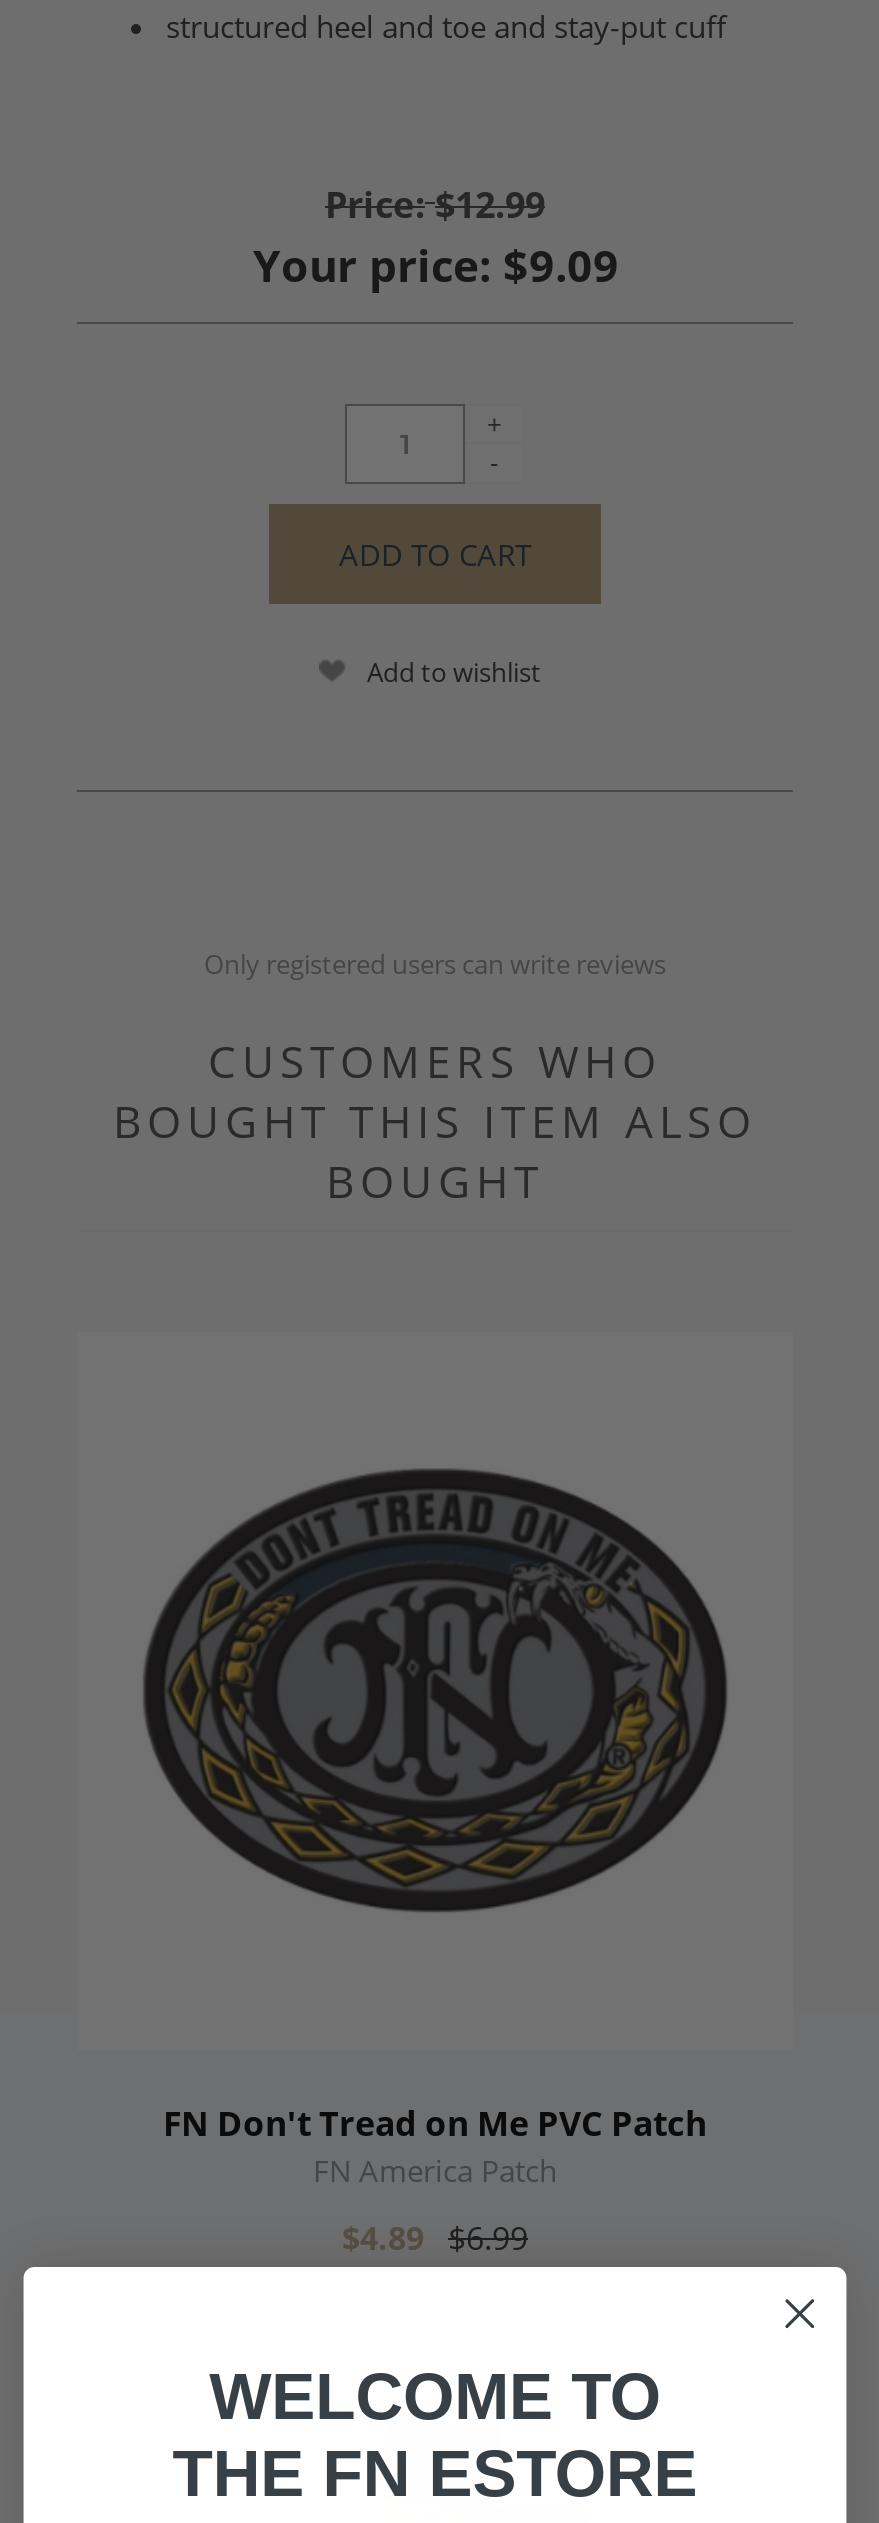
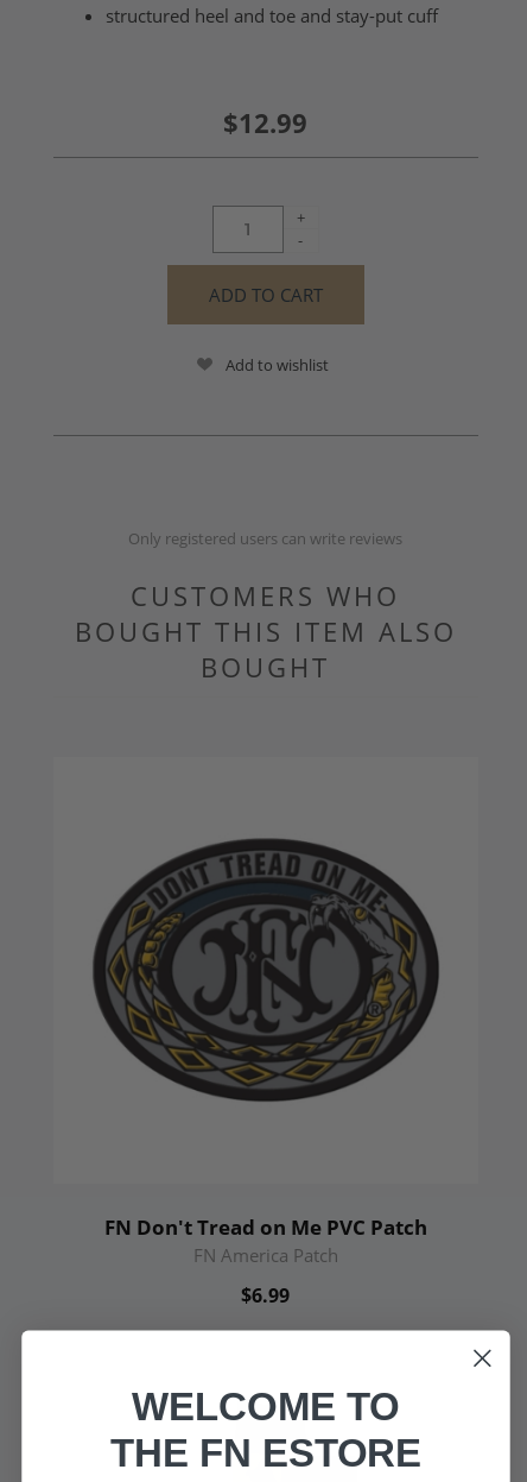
[253,181,619,295] Price: $12.99 | Your price: $9.09 -> [224,105,308,141] $12.99
moved [151,1476,717,1904] -> [97,843,433,1097]: [image]
[342,2216,528,2260] $4.89 $6.99 -> [242,1282,290,1308] $6.99

